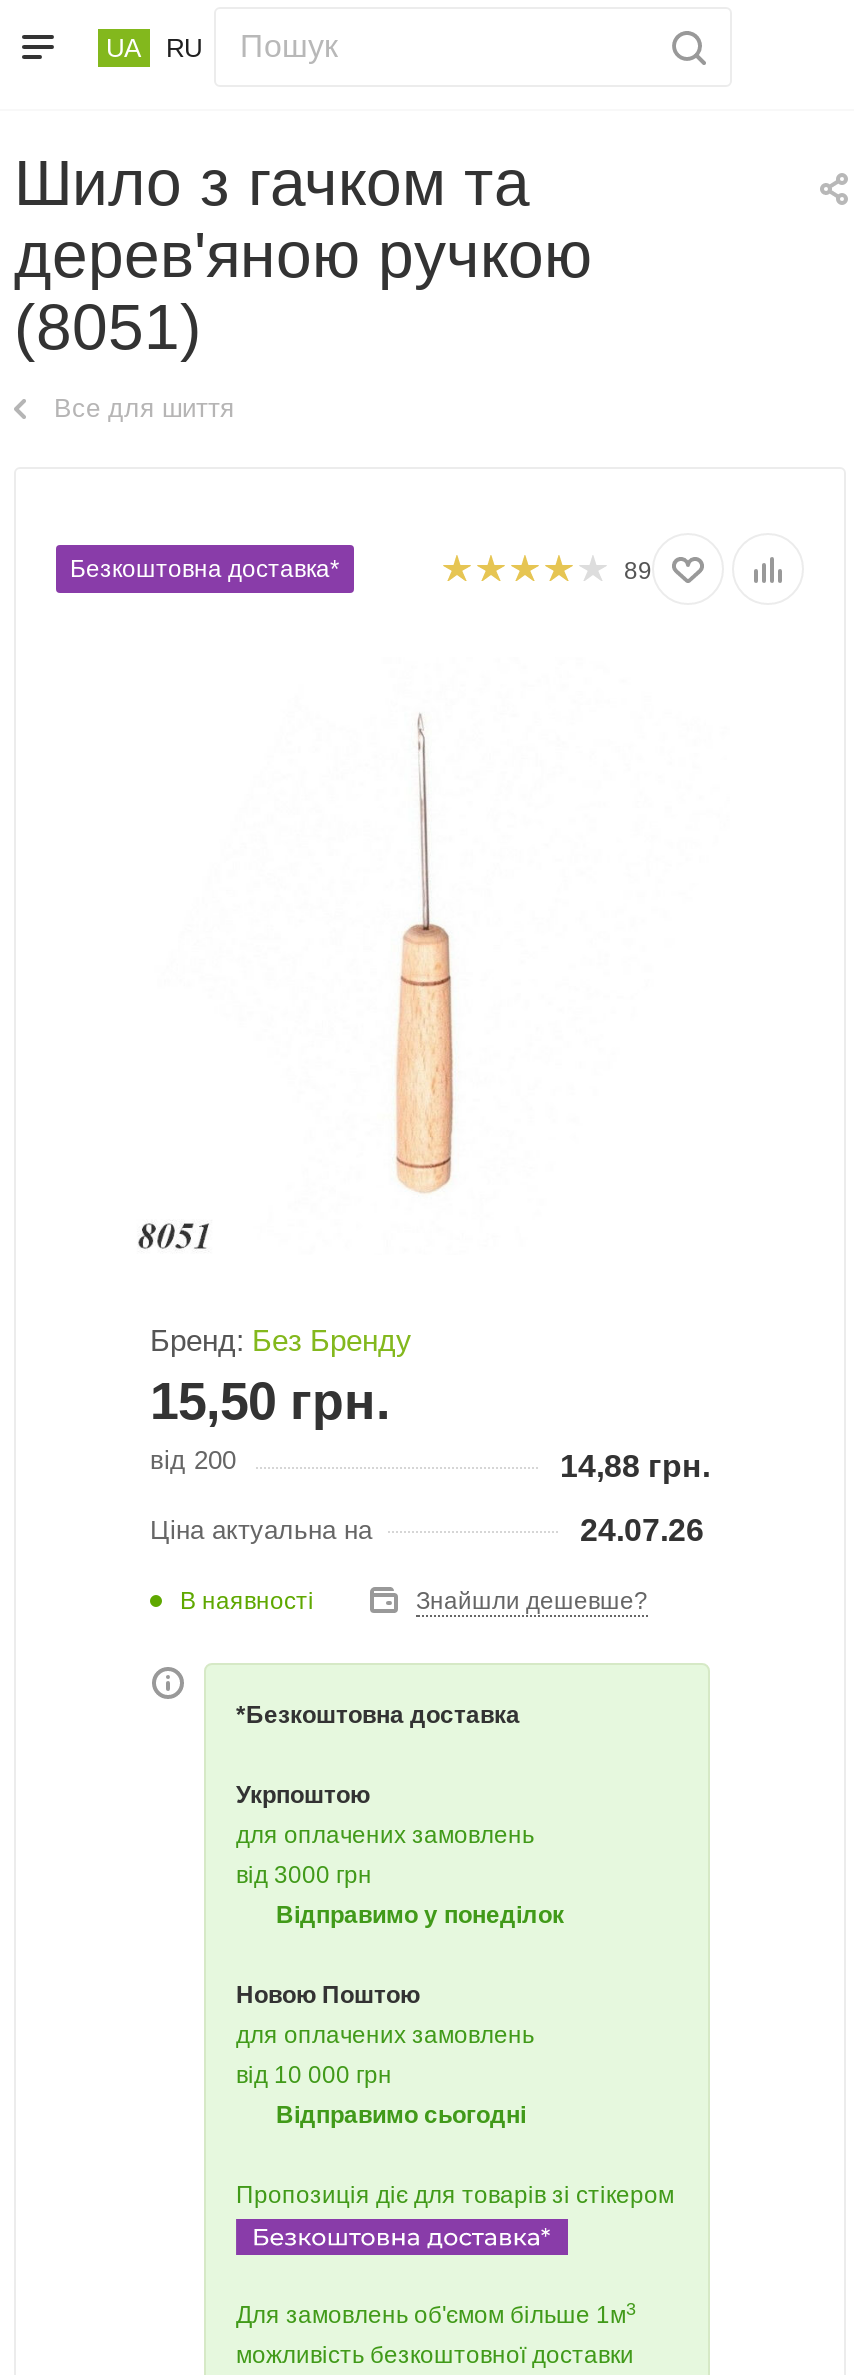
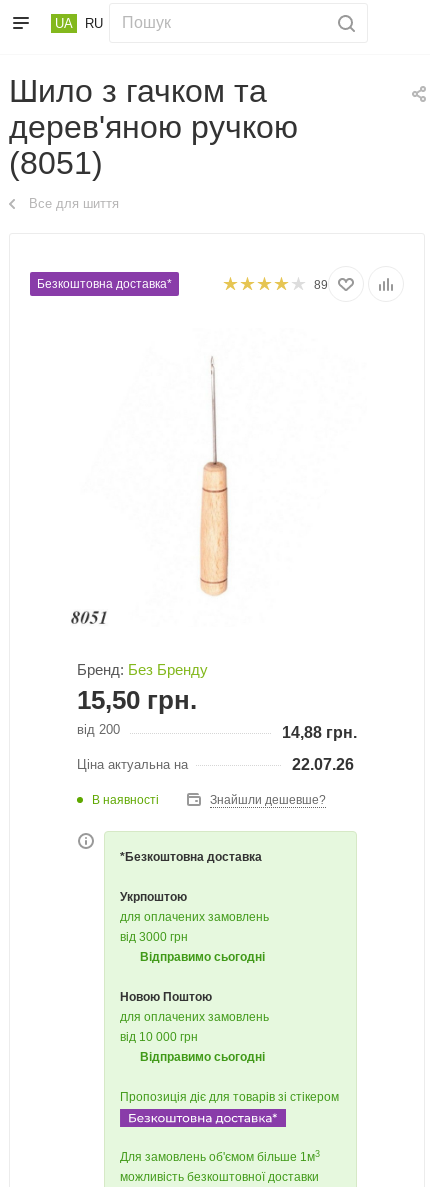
[580,1513,704,1547] 24.07.26 -> [292,756,354,773] 22.07.26
[276,1901,564,1929] Відправимо у понеділок -> [140,950,265,964] Відправимо сьогодні

